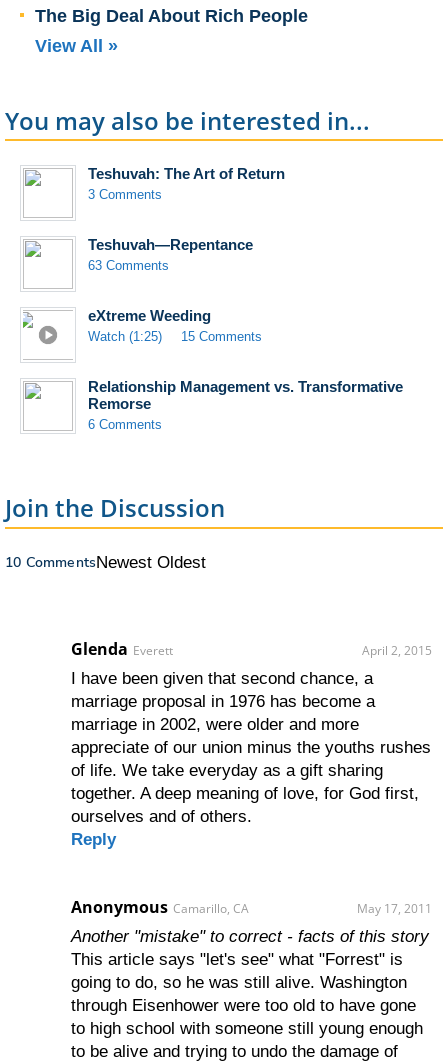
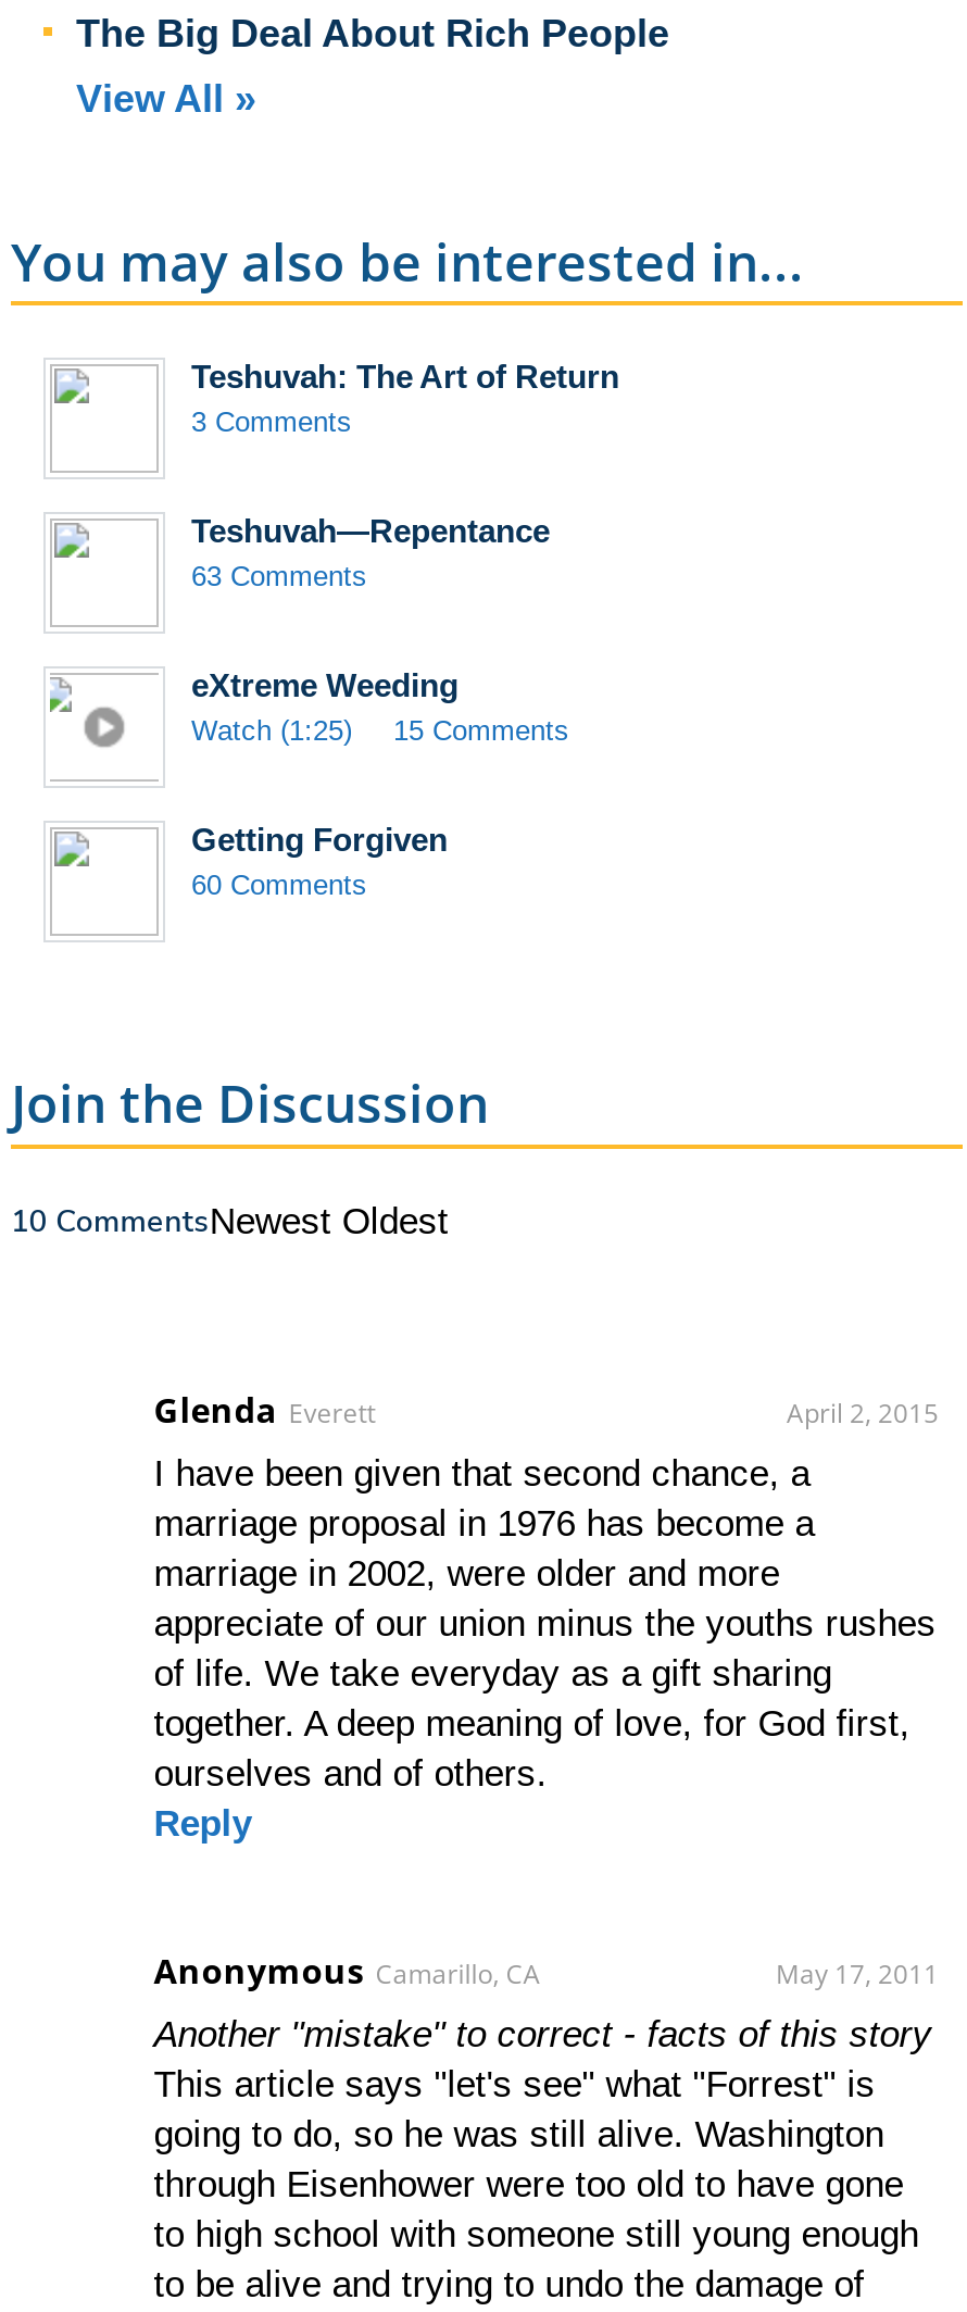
[88,378,403,432] Relationship Management vs. Transformative | Remorse | 6 Comments -> [191,821,448,901] Getting Forgiven | 60 Comments

